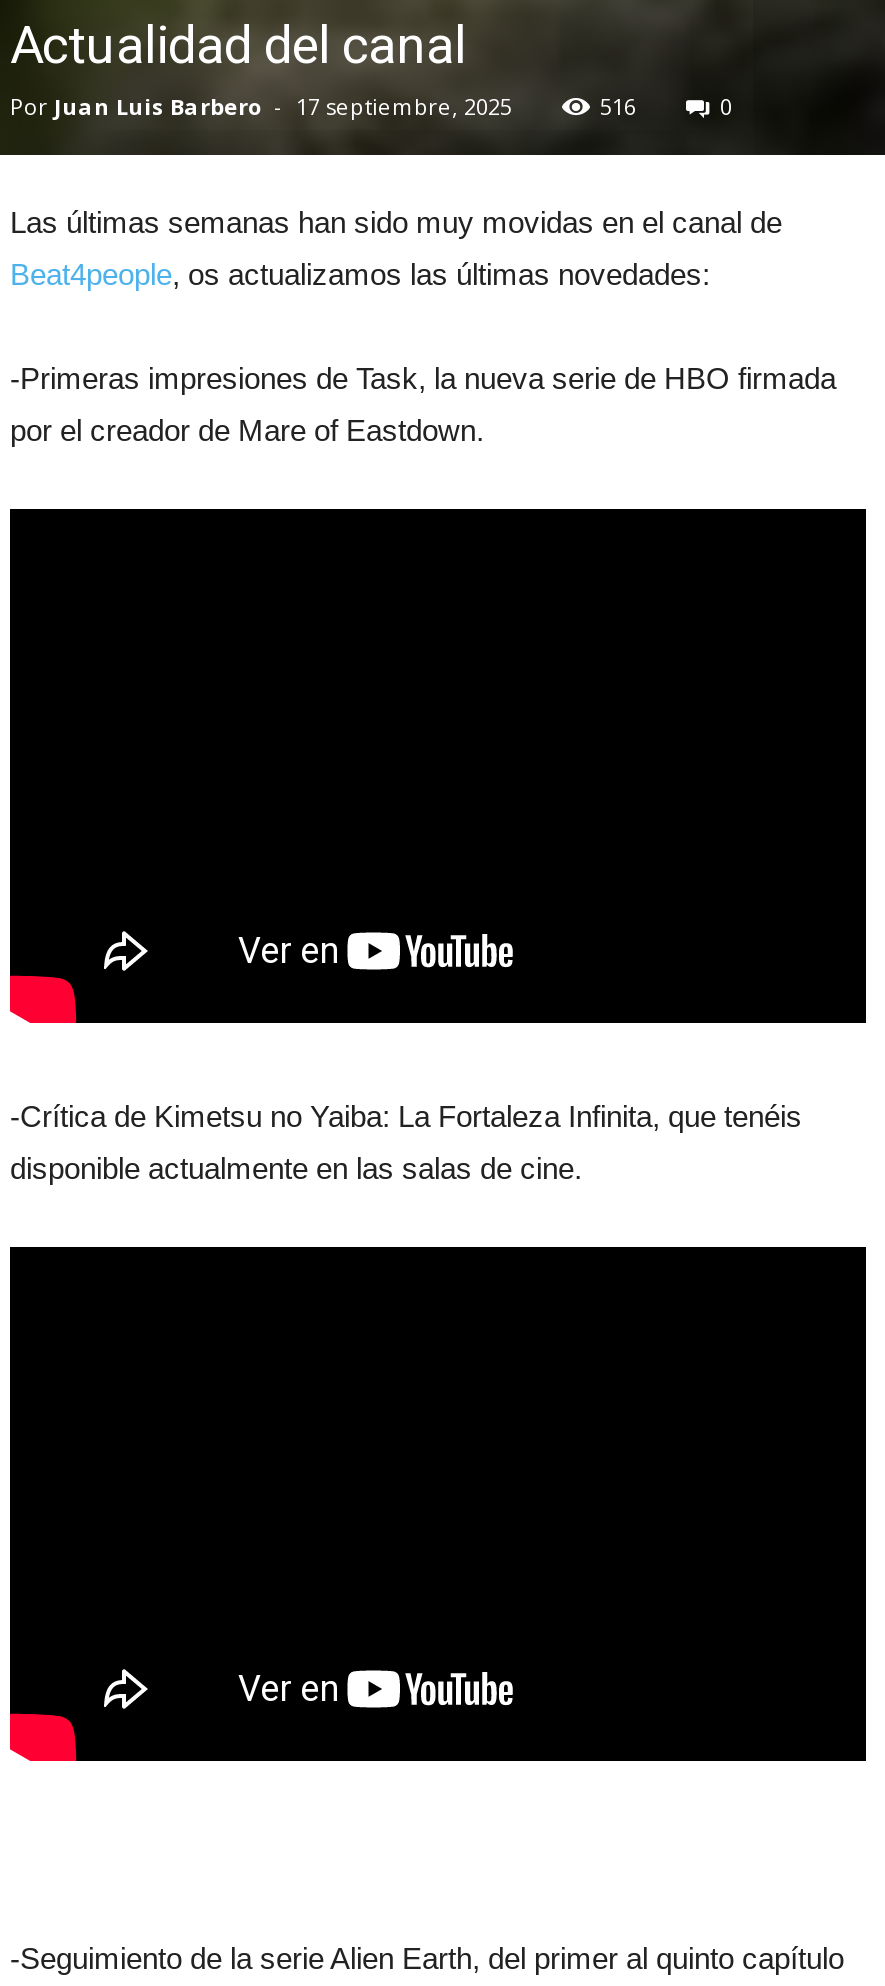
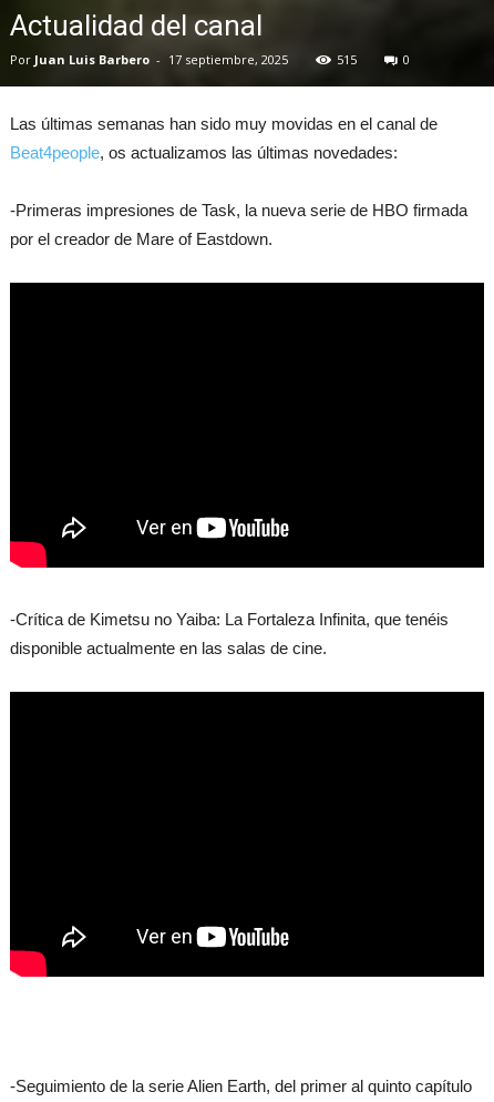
[600,91,636,121] 516 -> [337,51,357,68] 515

